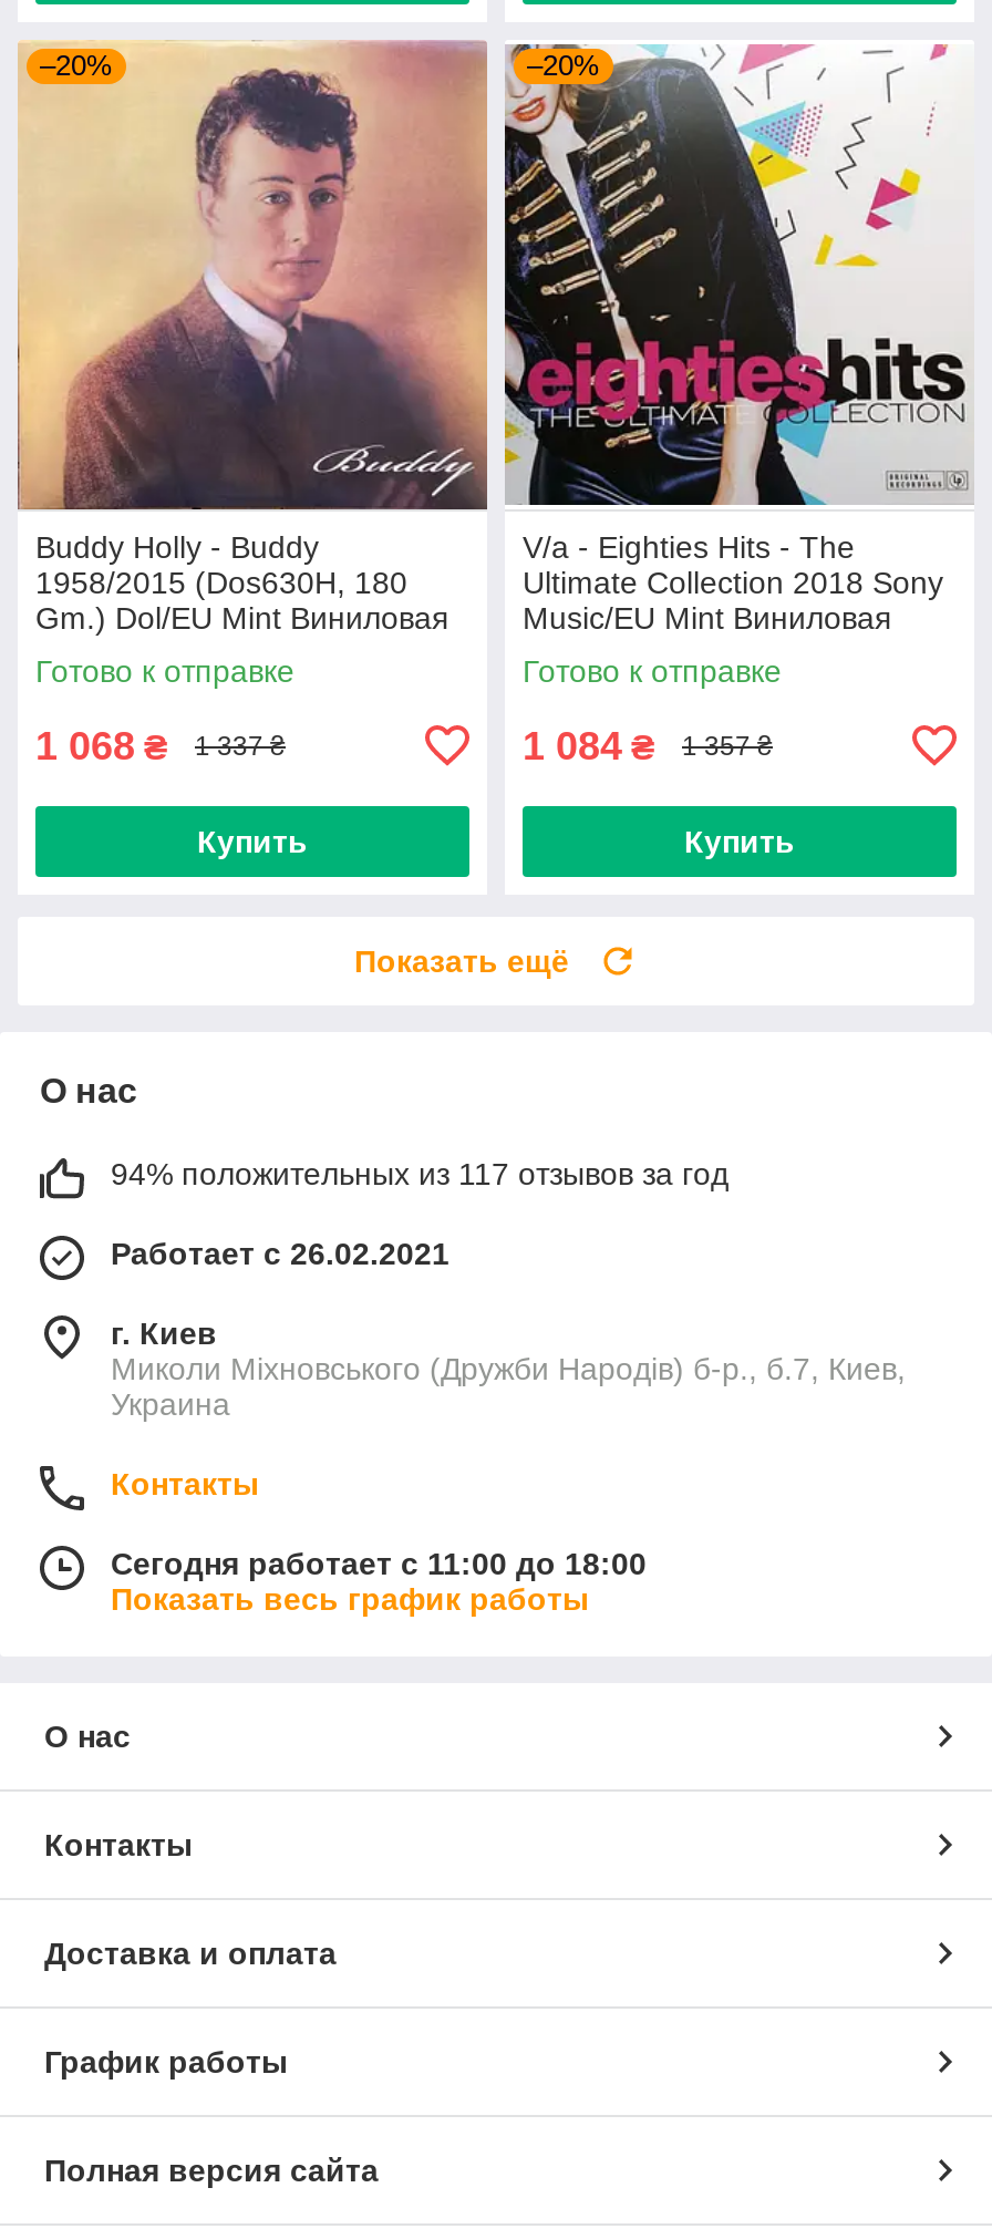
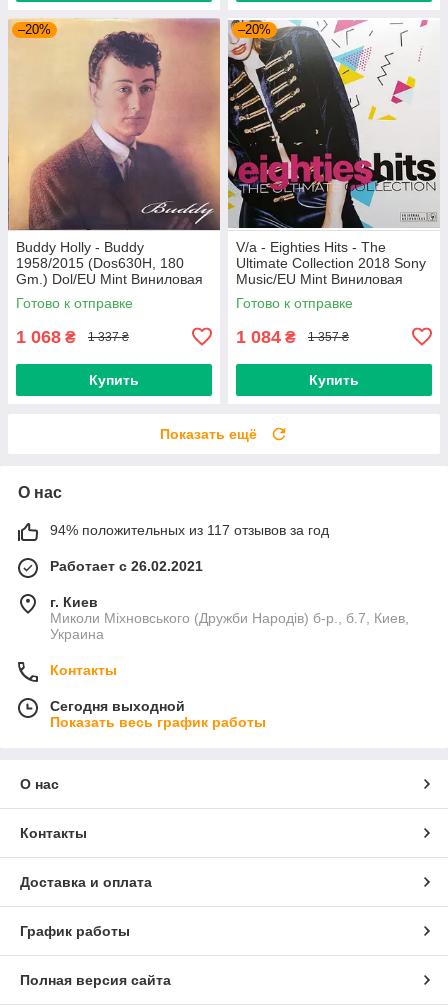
[111,1545,647,1581] Сегодня работает с 11:00 до 18:00 -> [50,698,185,714] Сегодня выходной

